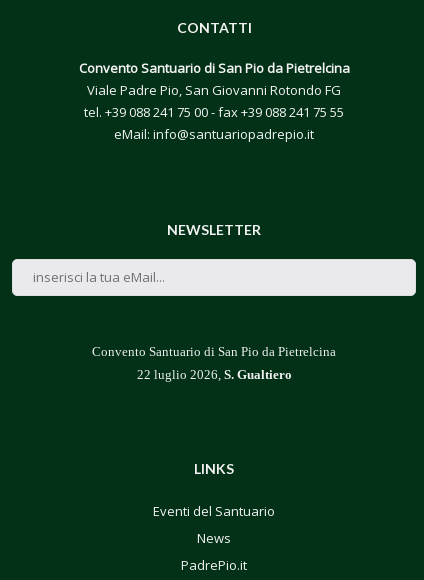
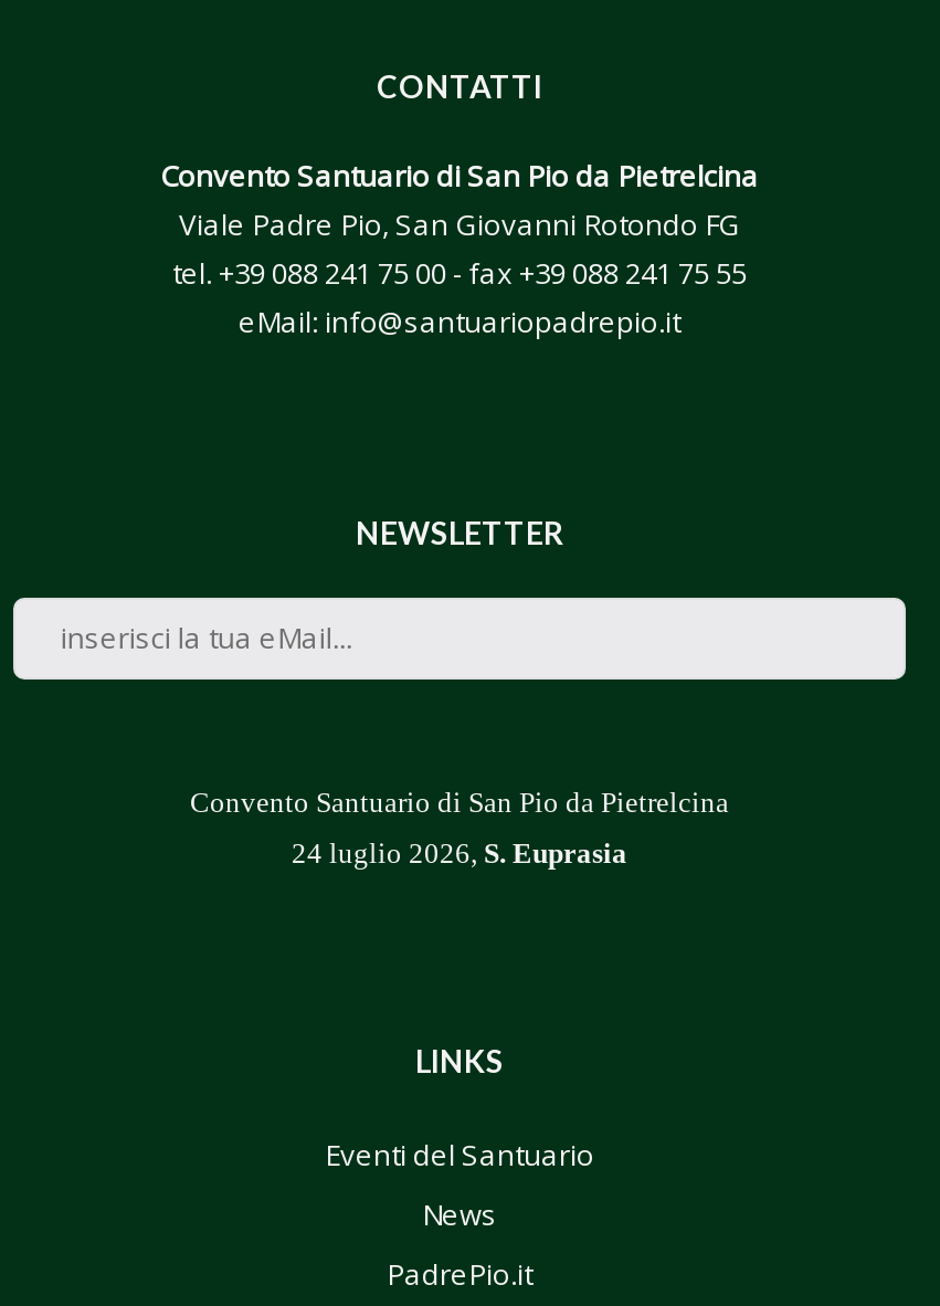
[136,367,291,382] 22 luglio 2026, S. Gualtiero -> [292,836,627,869] 24 luglio 2026, S. Euprasia

